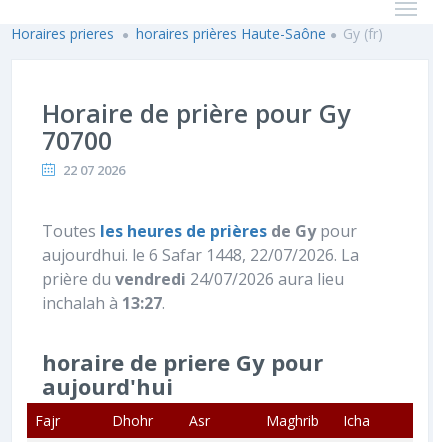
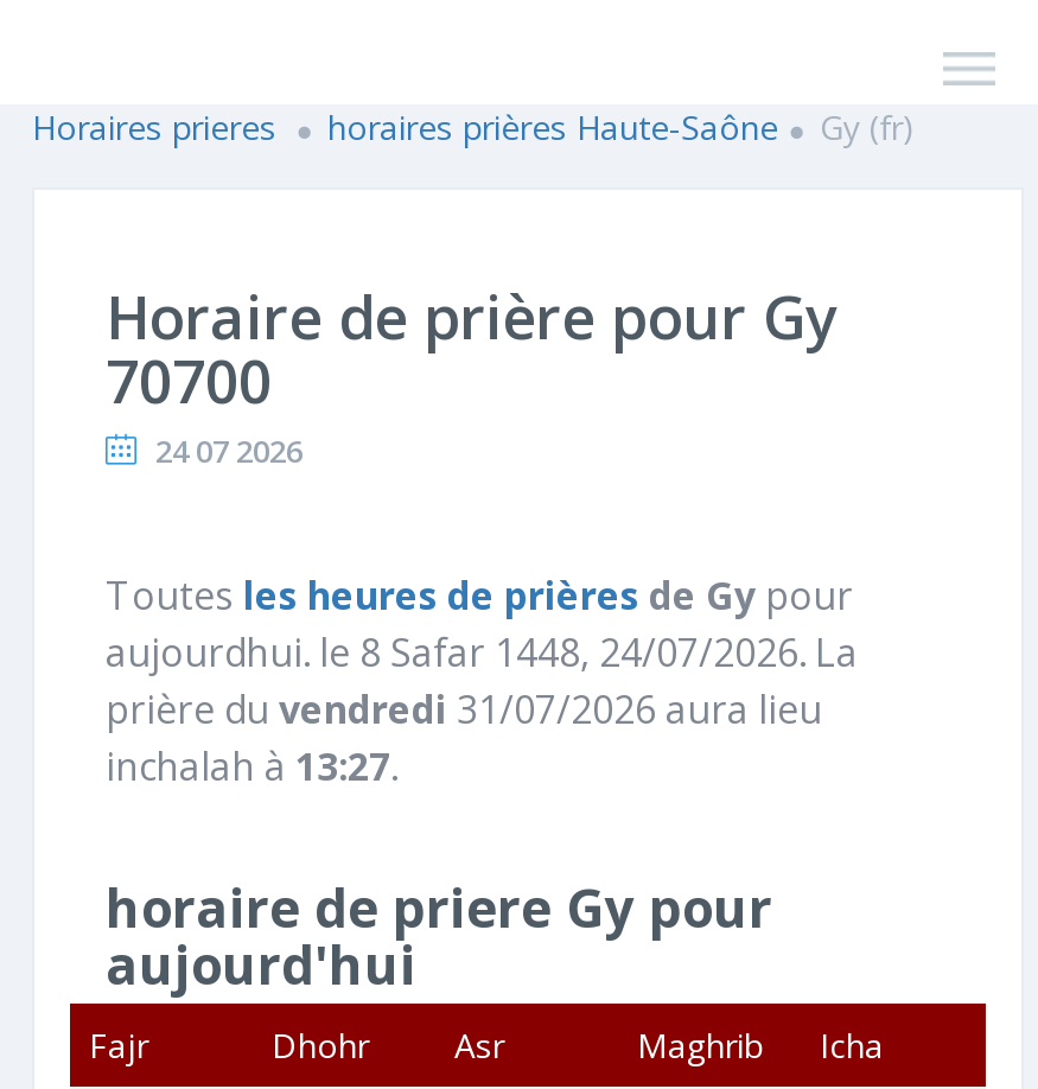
[63,161,125,179] 22 07 2026 -> [155,429,303,472] 24 07 2026
[42,244,359,266] aujourdhui. le 6 Safar 1448, 22/07/2026. La -> [106,626,858,679] aujourdhui. le 8 Safar 1448, 24/07/2026. La
[42,268,344,290] prière du vendredi 24/07/2026 aura lieu -> [106,683,822,735] prière du vendredi 31/07/2026 aura lieu

